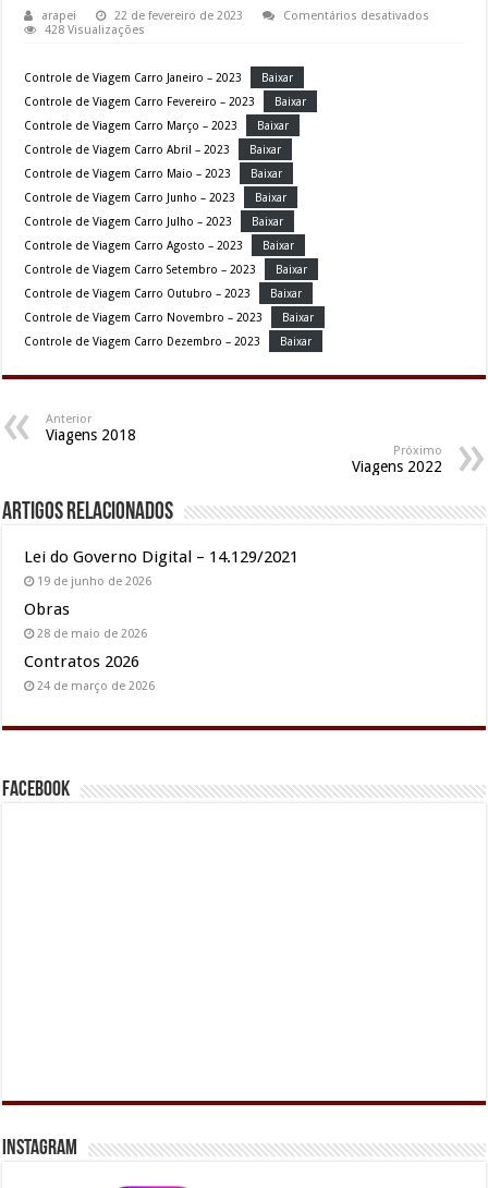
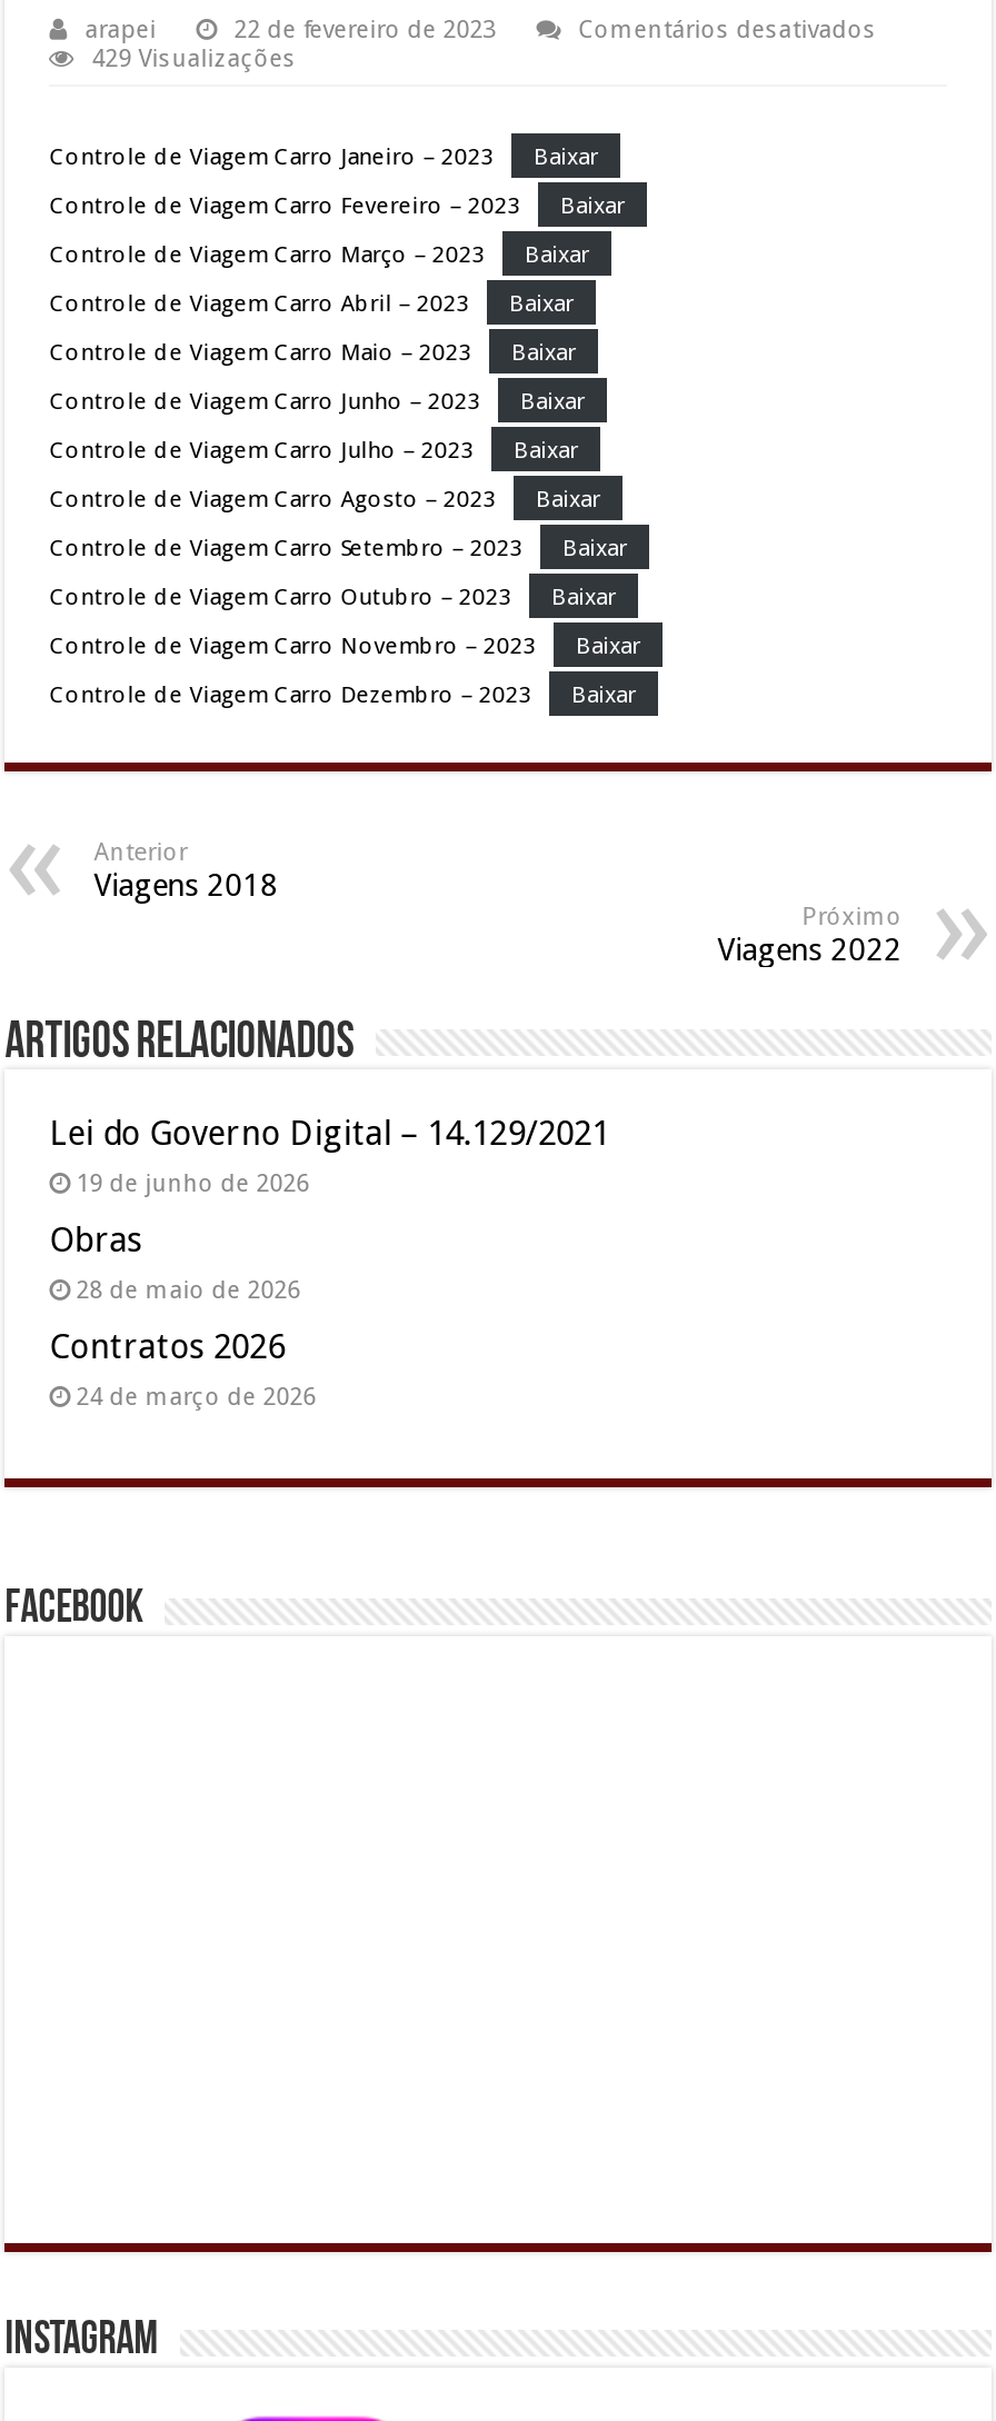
[45,23,145,37] 428 Visualizações -> [92,44,296,73] 429 Visualizações

